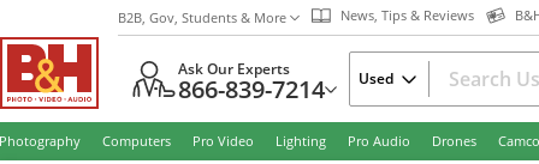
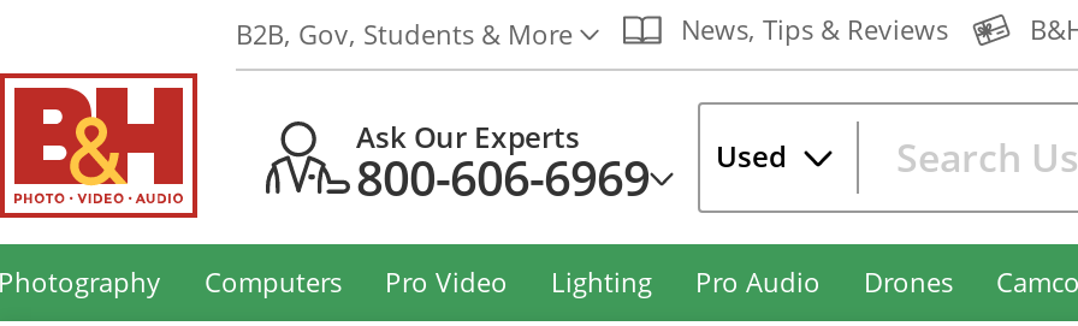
[178,68,393,105] 866-839-7214 Used -> [356,136,786,211] 800-606-6969 Used

